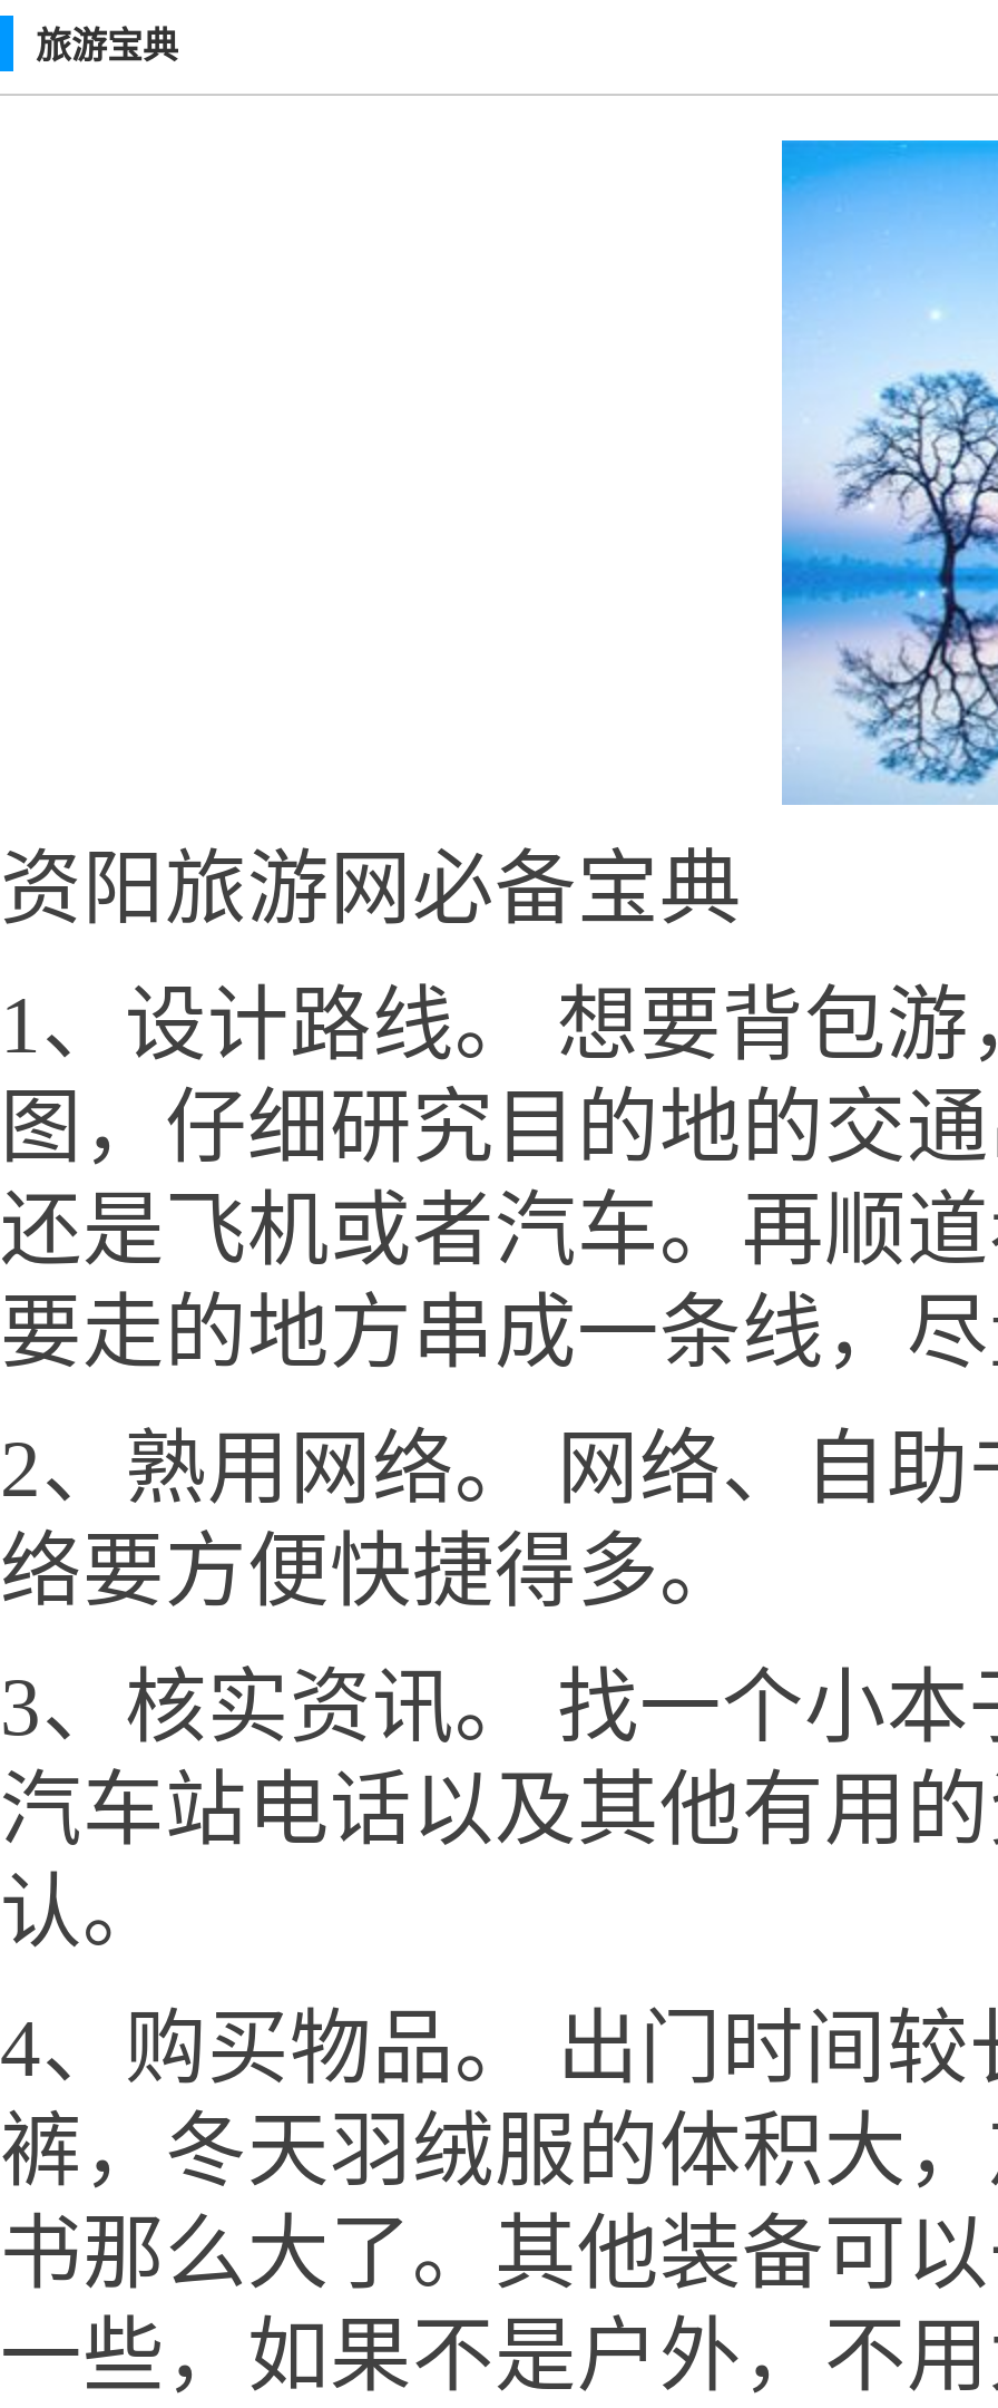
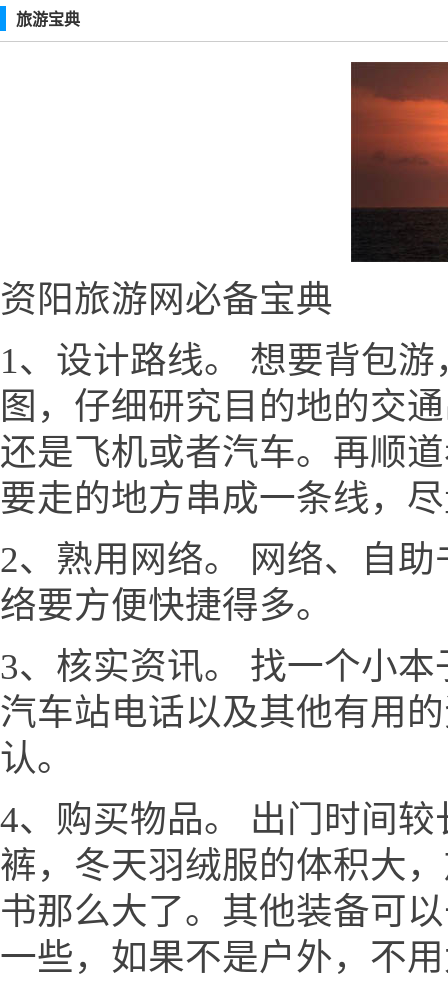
[780,138,991,805] [image] -> [350,61,445,263] [image]

